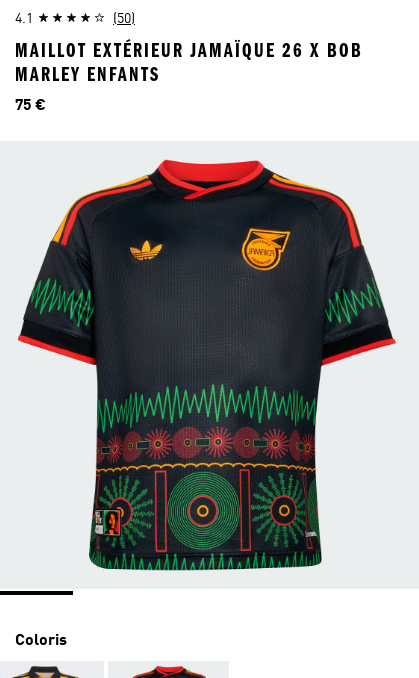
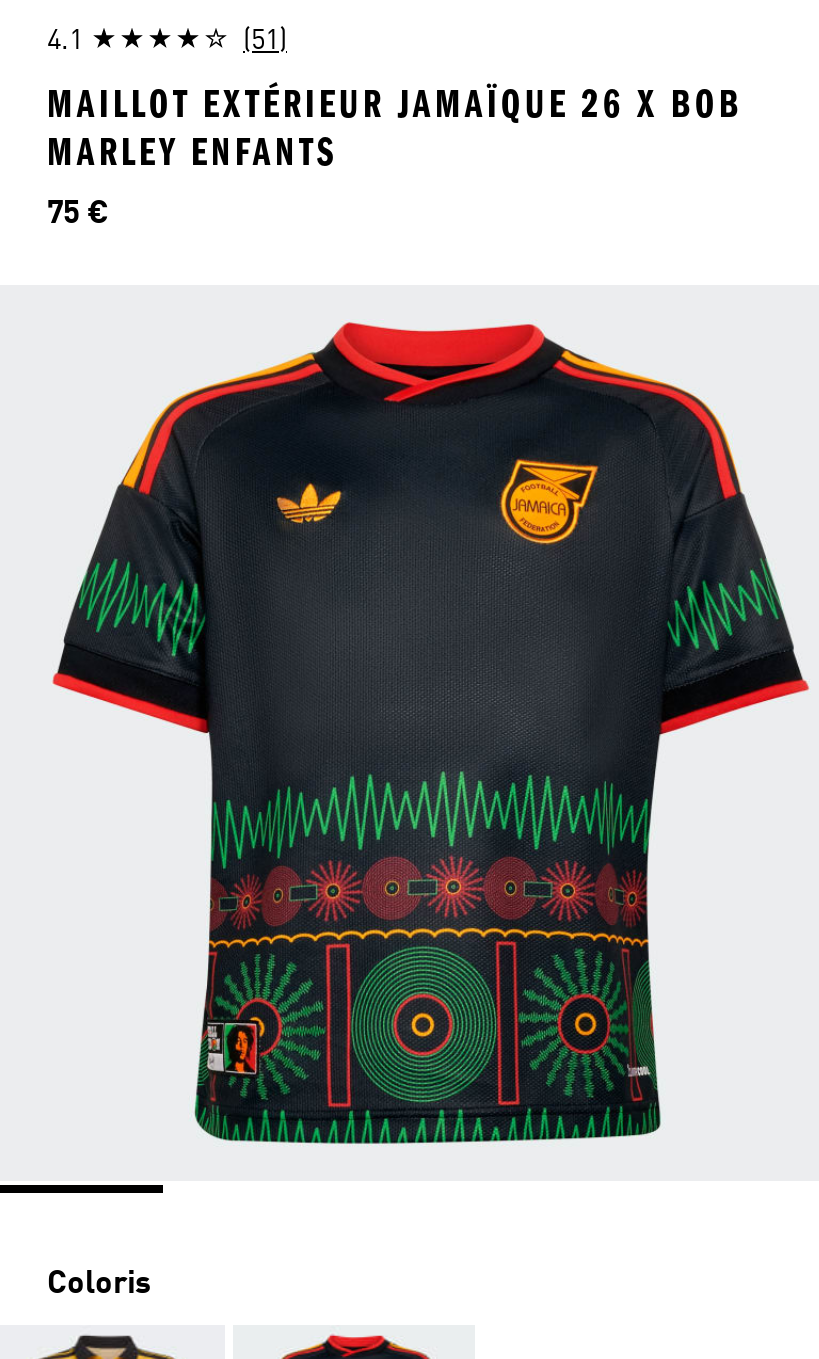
[113,12,135,26] (50) -> [243,27,287,55] (51)

